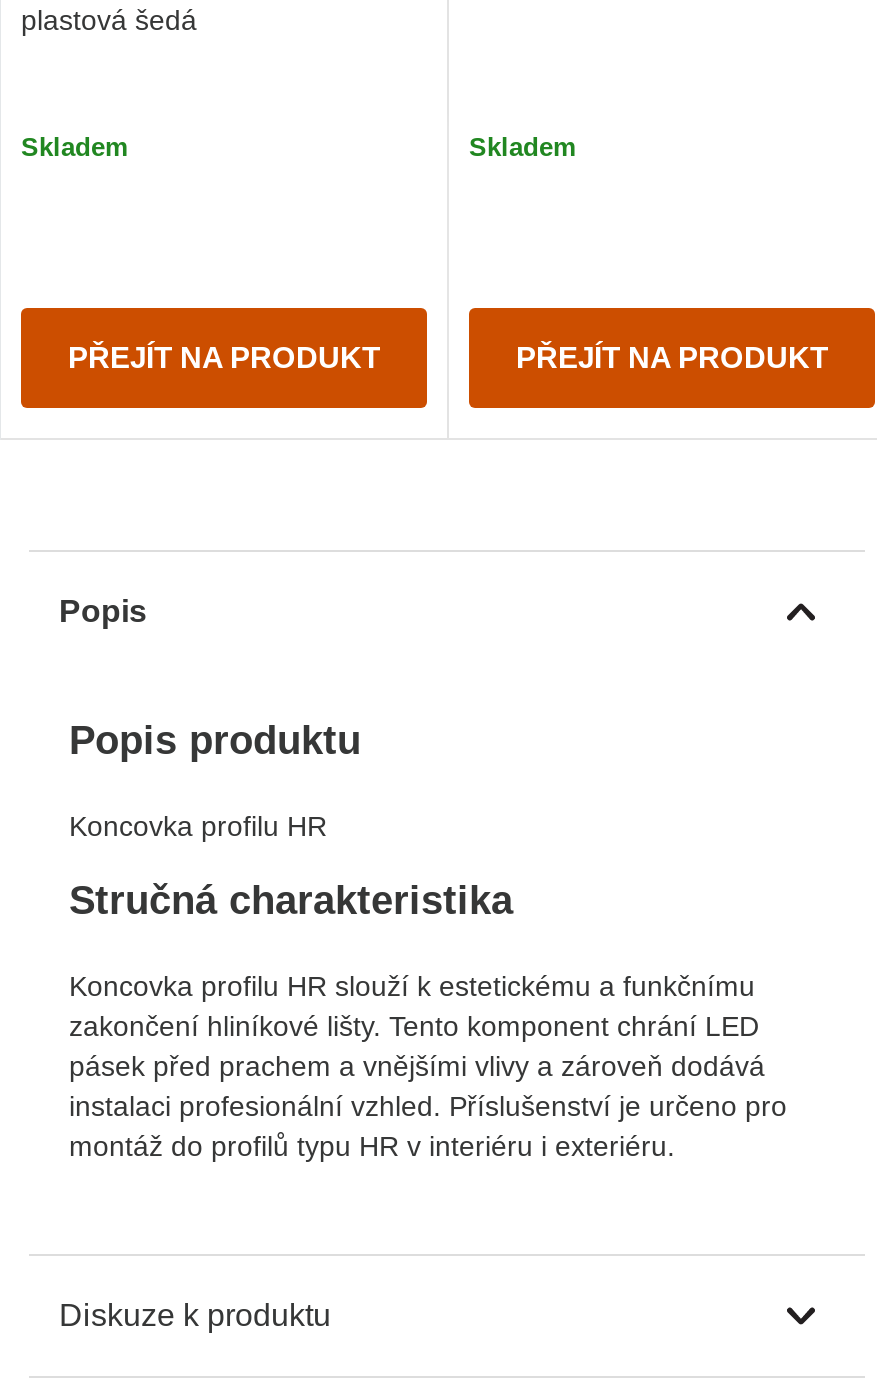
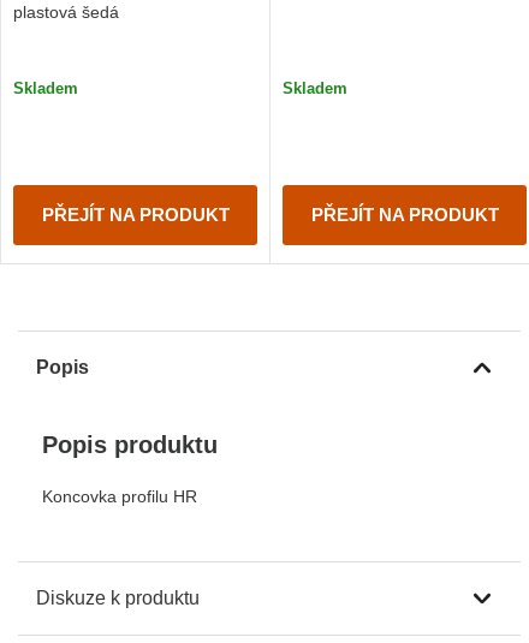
[69,879,787,1163] Stručná charakteristika | Koncovka profilu HR slouží k estetickému a funkčnímu | zakončení hliníkové lišty. Tento komponent chrání LED | pásek před prachem a vnějšími vlivy a zároveň dodává | instalaci profesionální vzhled. Příslušenství je určeno pro | montáž do profilů typu HR v interiéru i exteriéru. -> none

